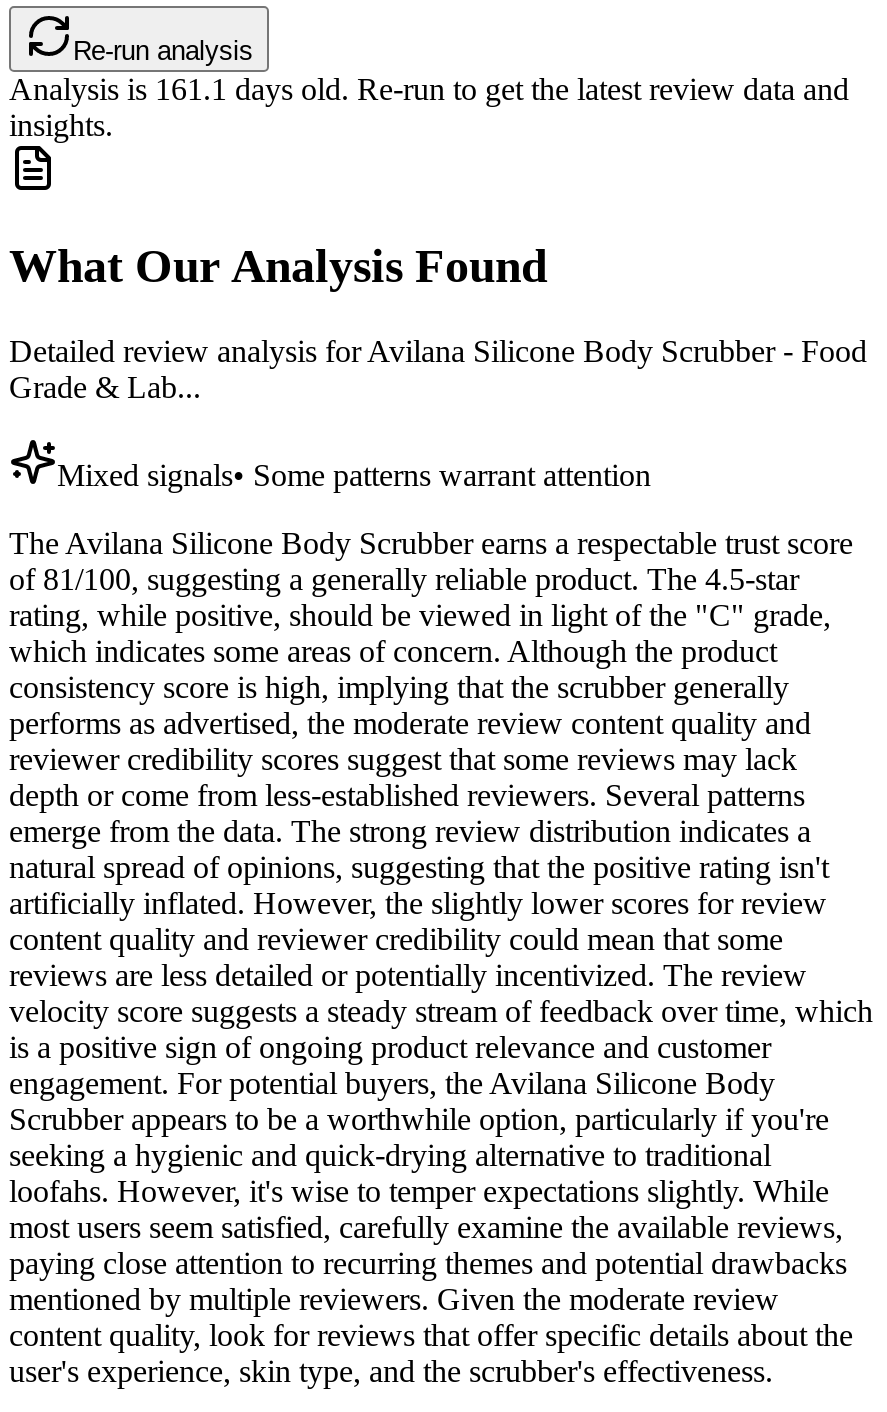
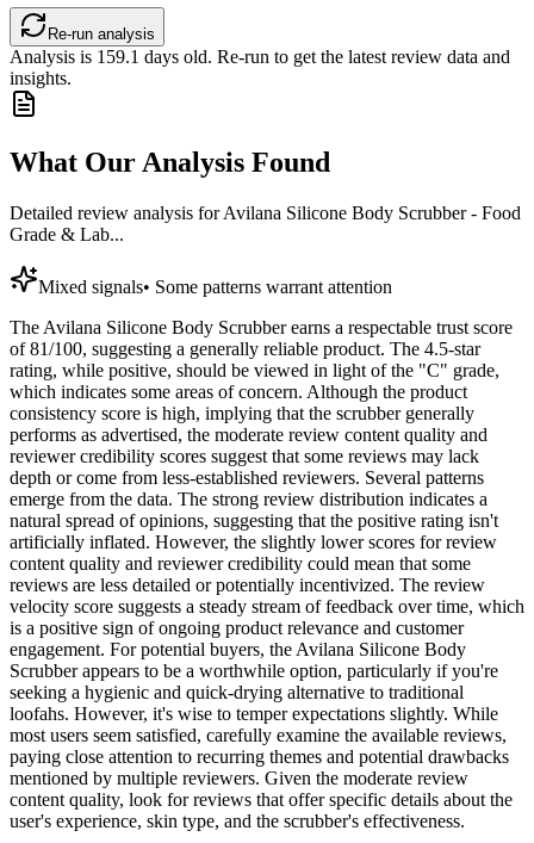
[9,73,849,107] Analysis is161.1days old. Re-run to get the latest review data and -> [10,47,510,67] Analysis is159.1days old. Re-run to get the latest review data and

